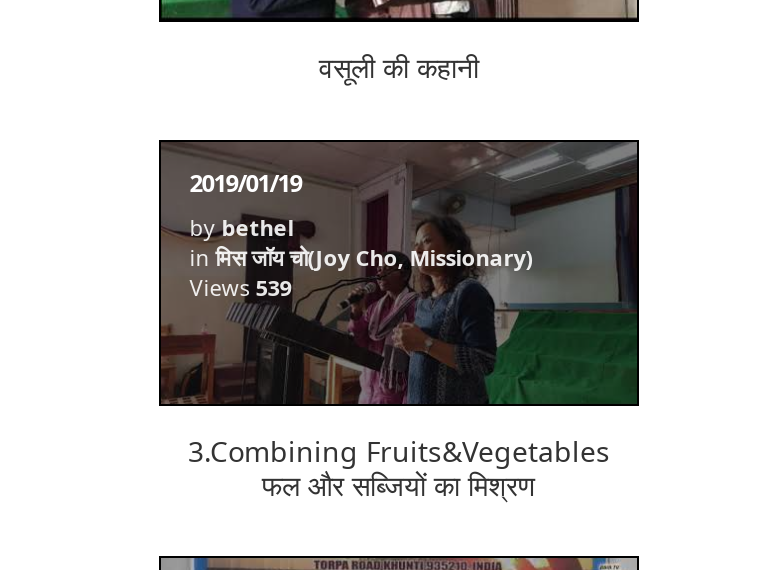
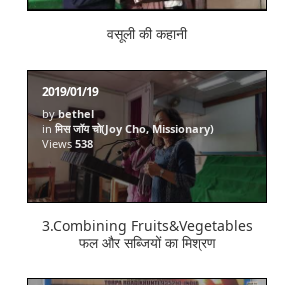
[190,272,292,302] Views539 -> [42,136,93,151] Views538

